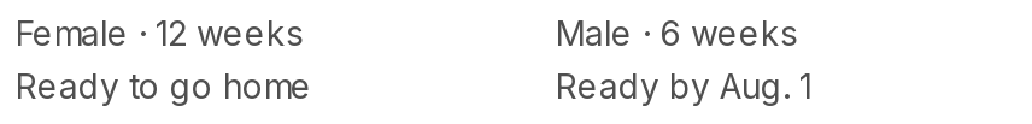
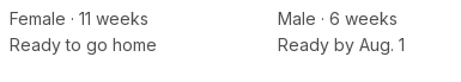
[16,12,303,53] Female · 12 weeks -> [10,8,148,29] Female · 11 weeks

